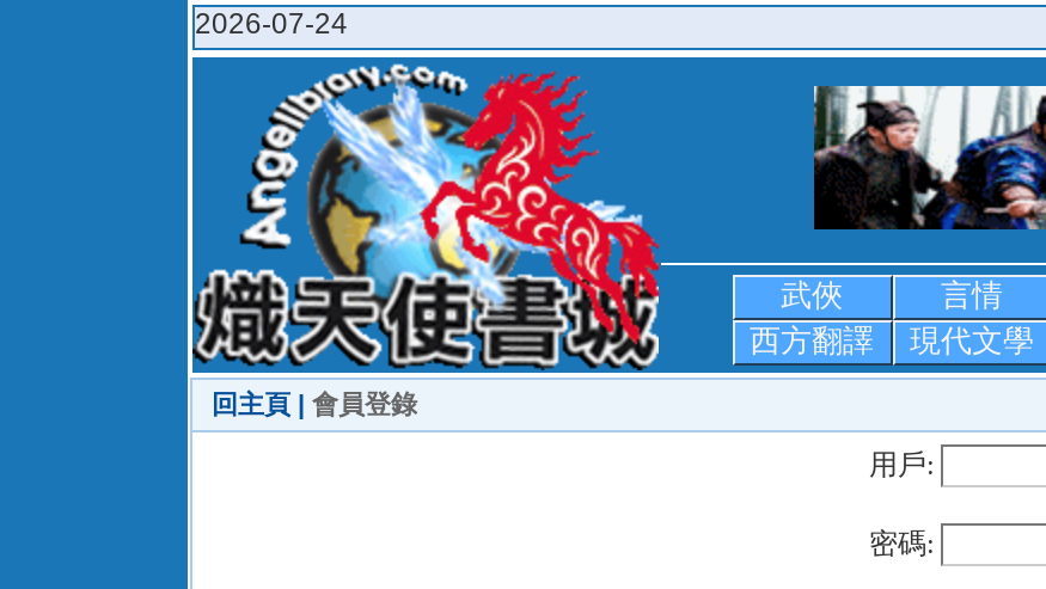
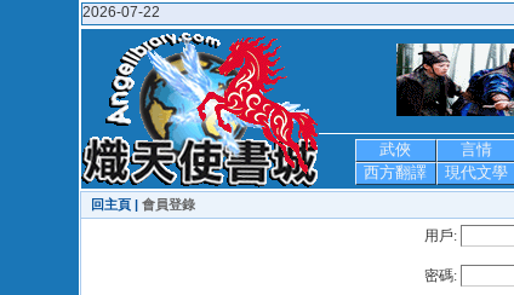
[195,7,348,41] 2026-07-24 -> [82,4,160,21] 2026-07-22

